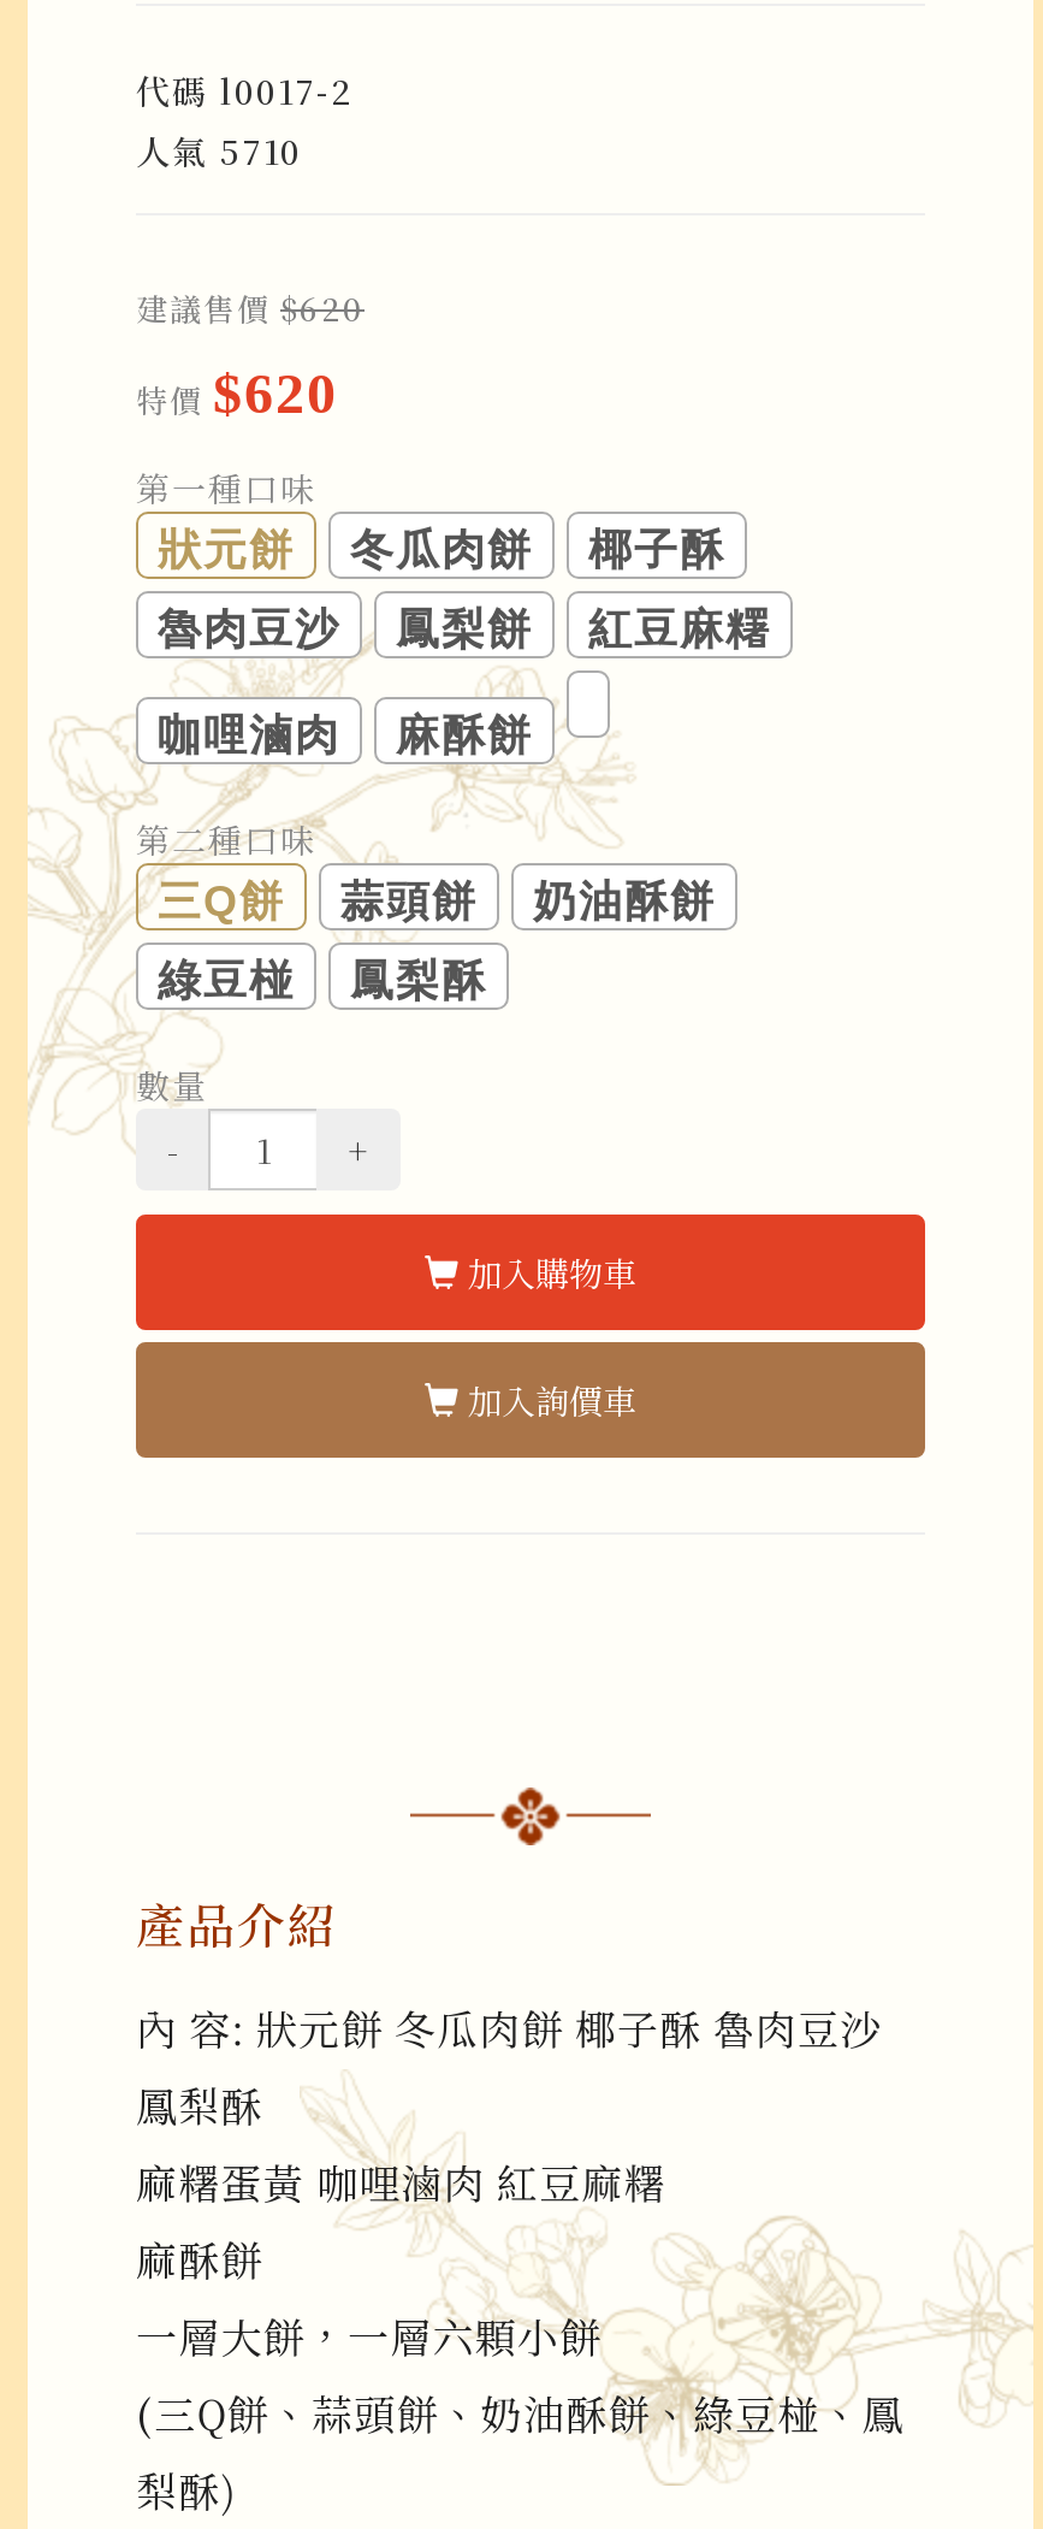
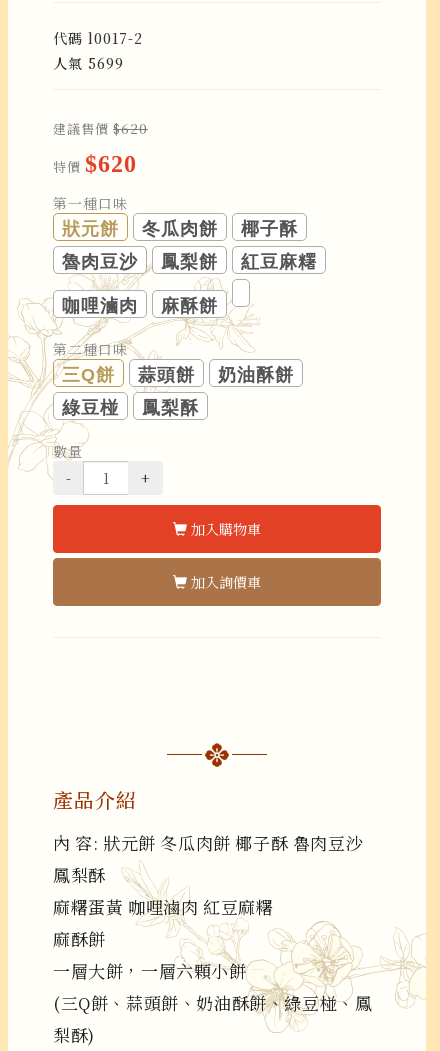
[136,126,302,174] 人氣5710 -> [53,53,124,73] 人氣5699

